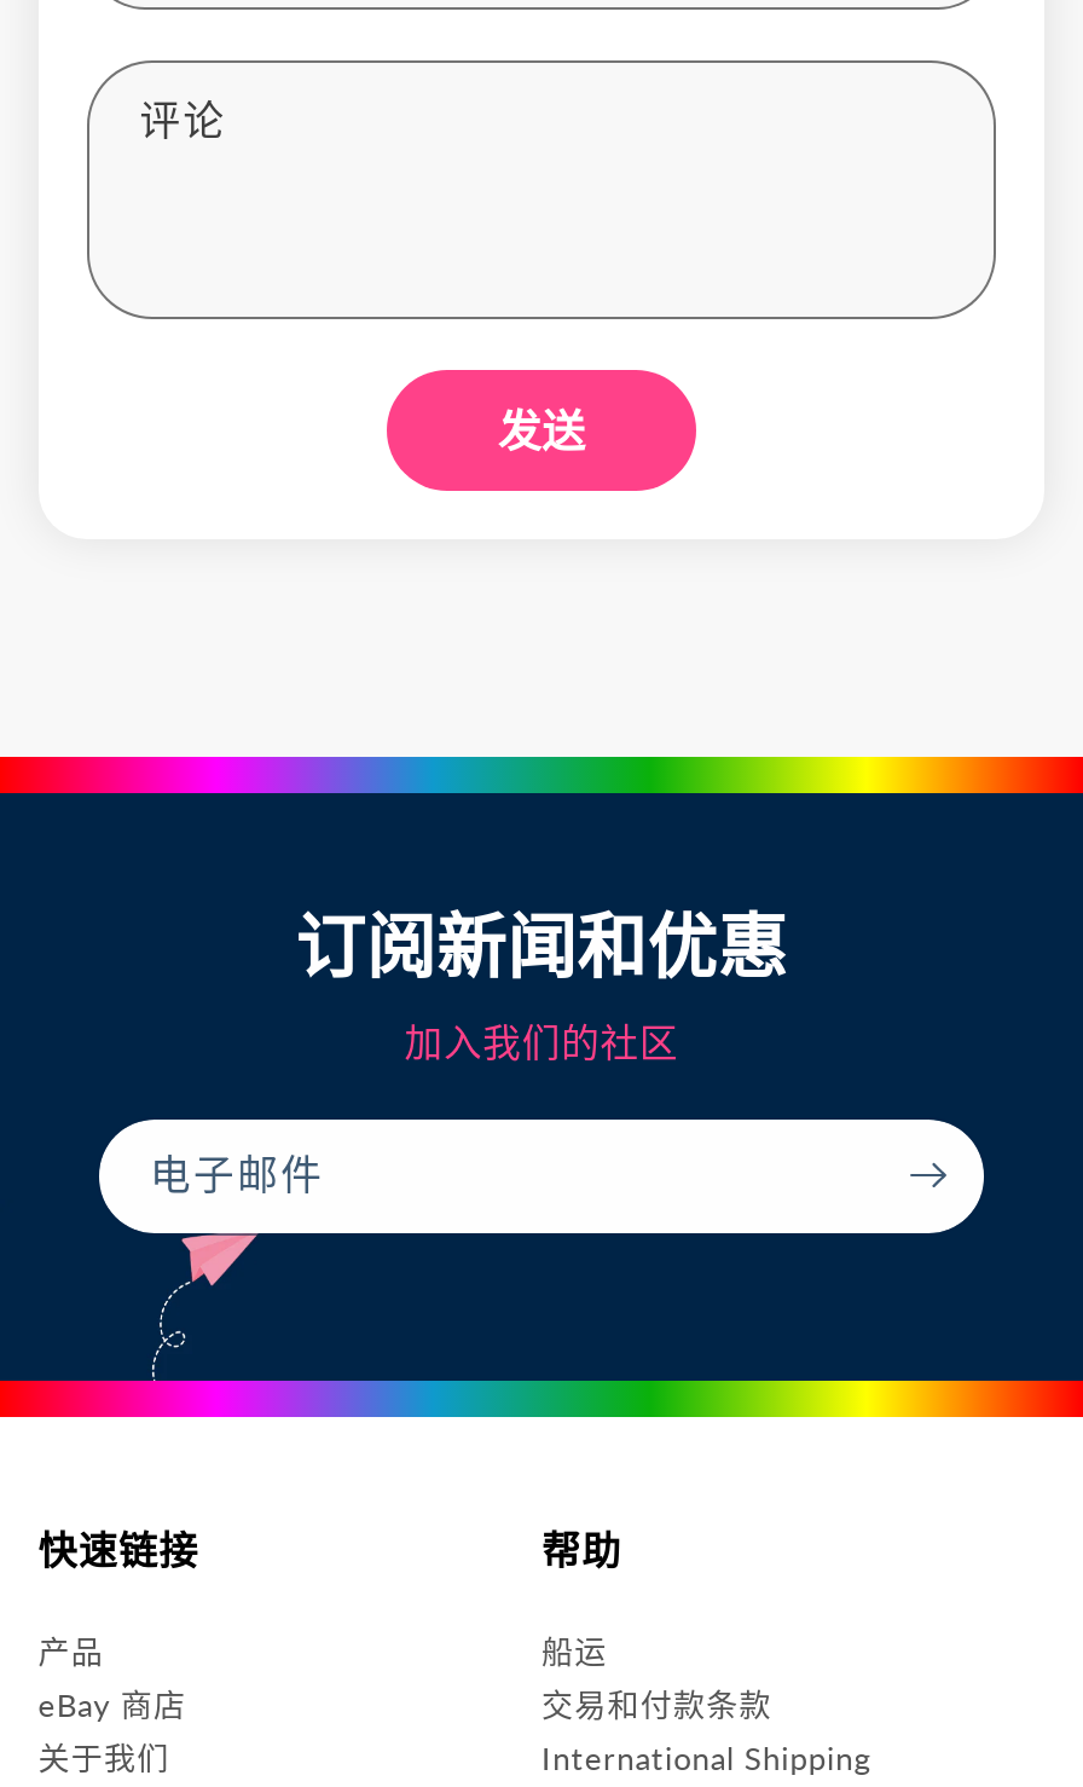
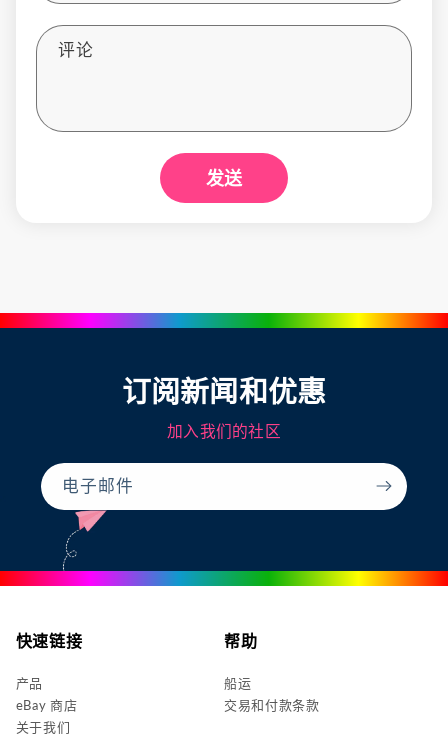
[541,1740,872,1778] International Shipping -> none

